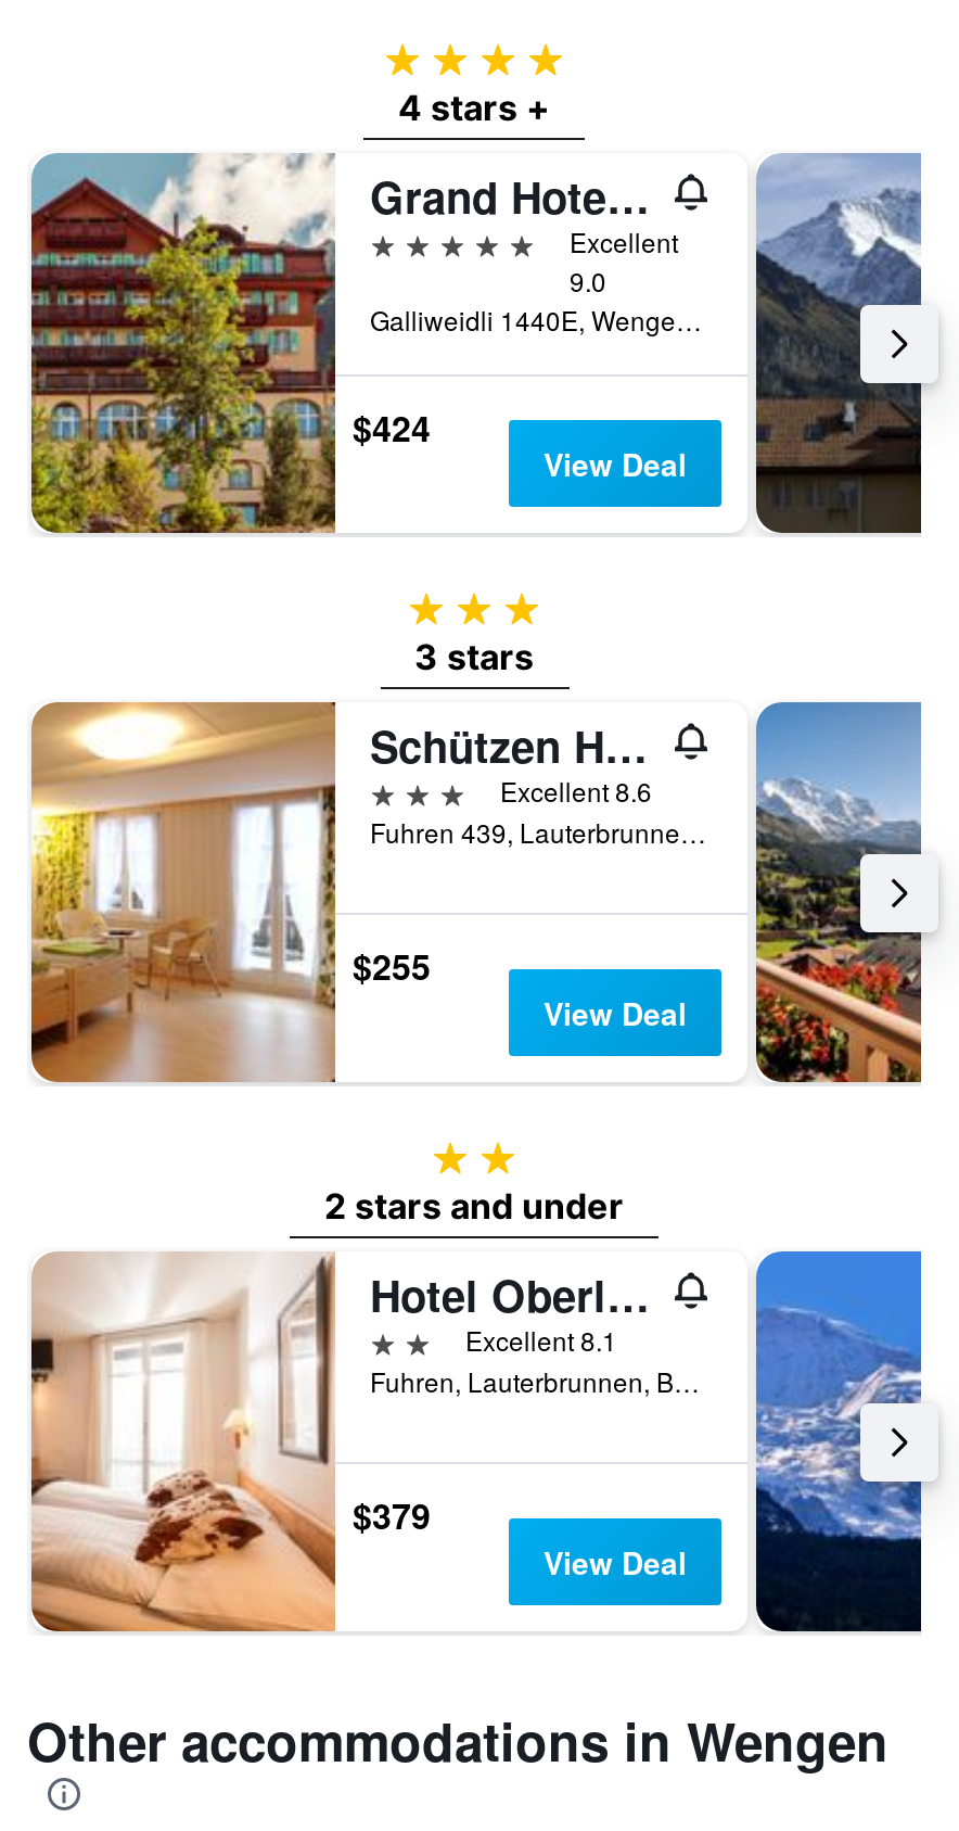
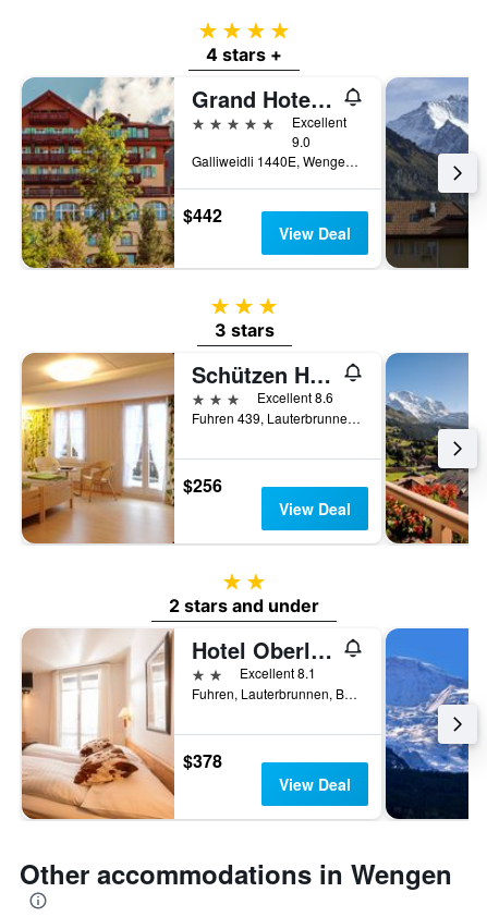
[353,403,431,453] $424 -> [183,203,222,228] $442
[353,940,431,990] $255 -> [183,472,222,497] $256
[353,1489,431,1539] $379 -> [183,748,222,773] $378

